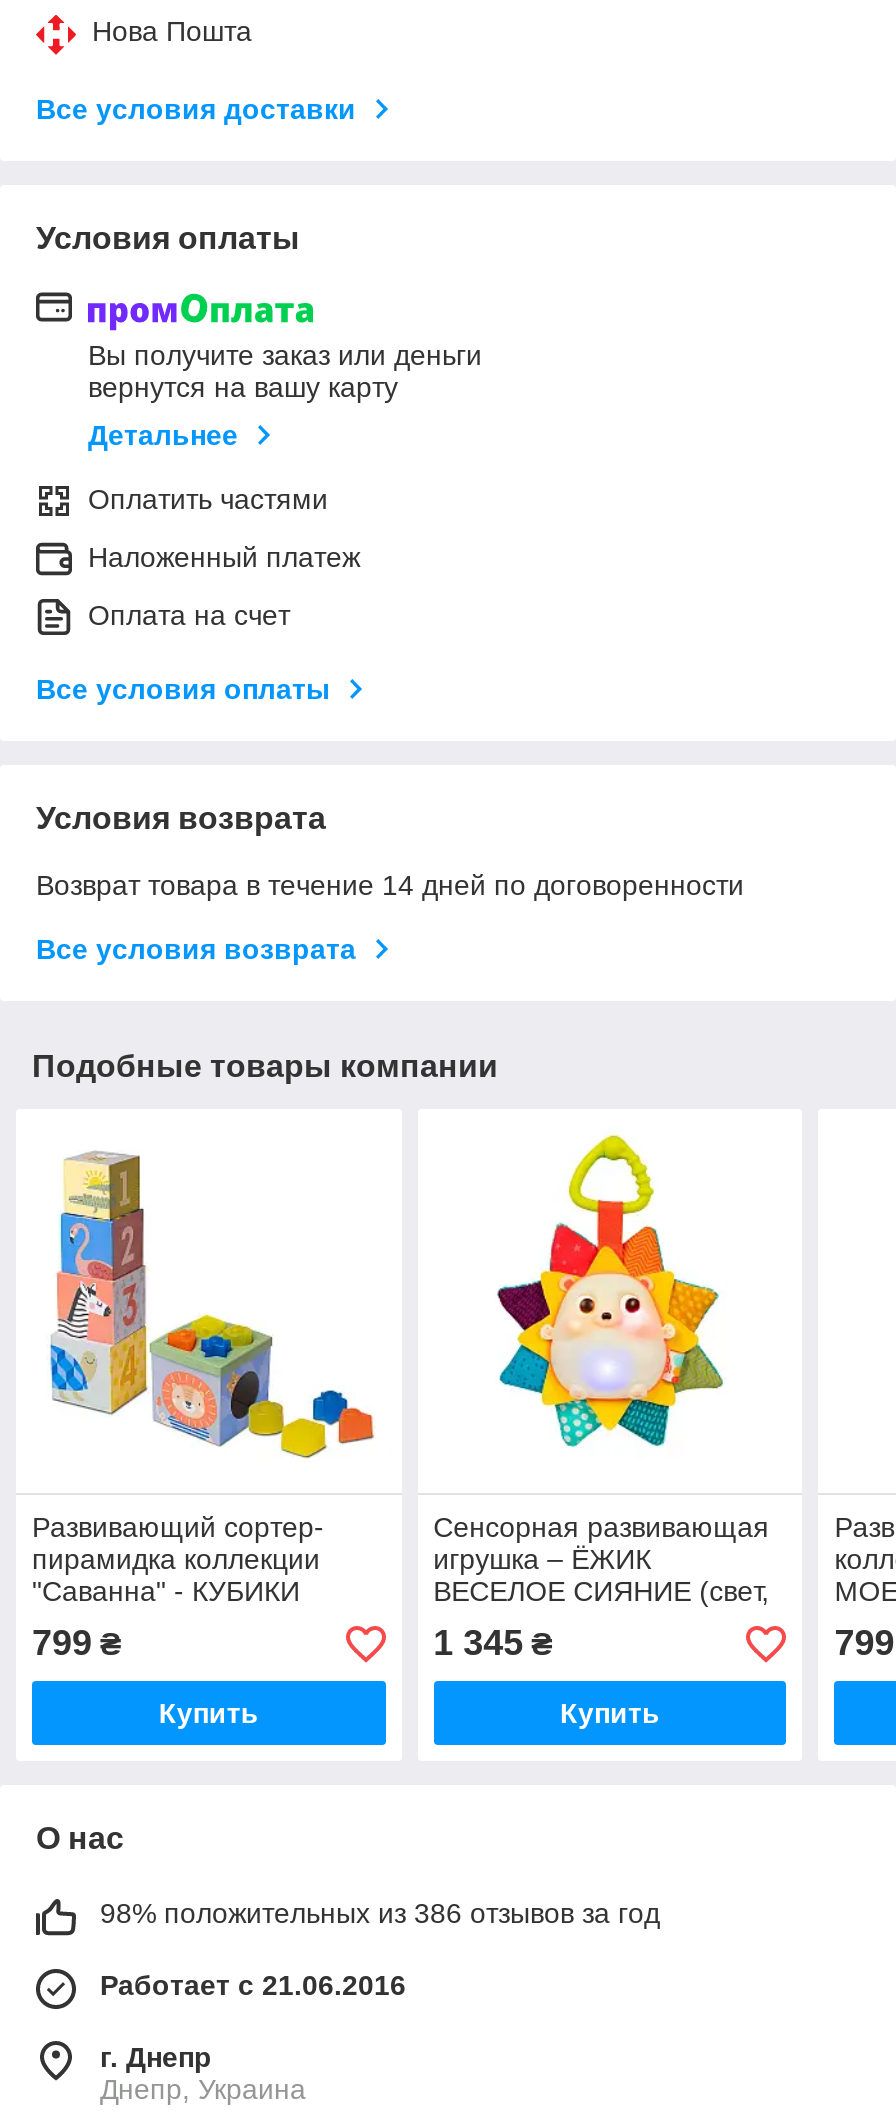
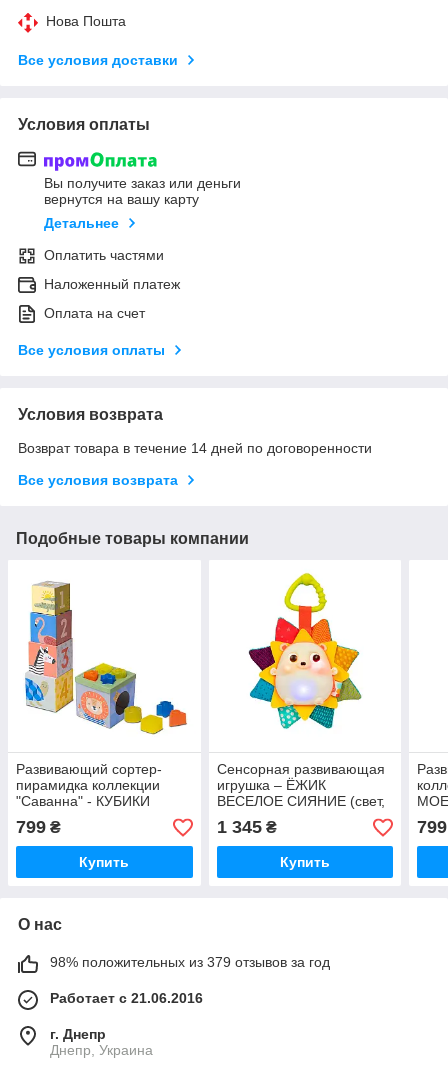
[100,1898,660,1930] 98% положительных из 386 отзывов за год -> [50,954,330,970] 98% положительных из 379 отзывов за год

